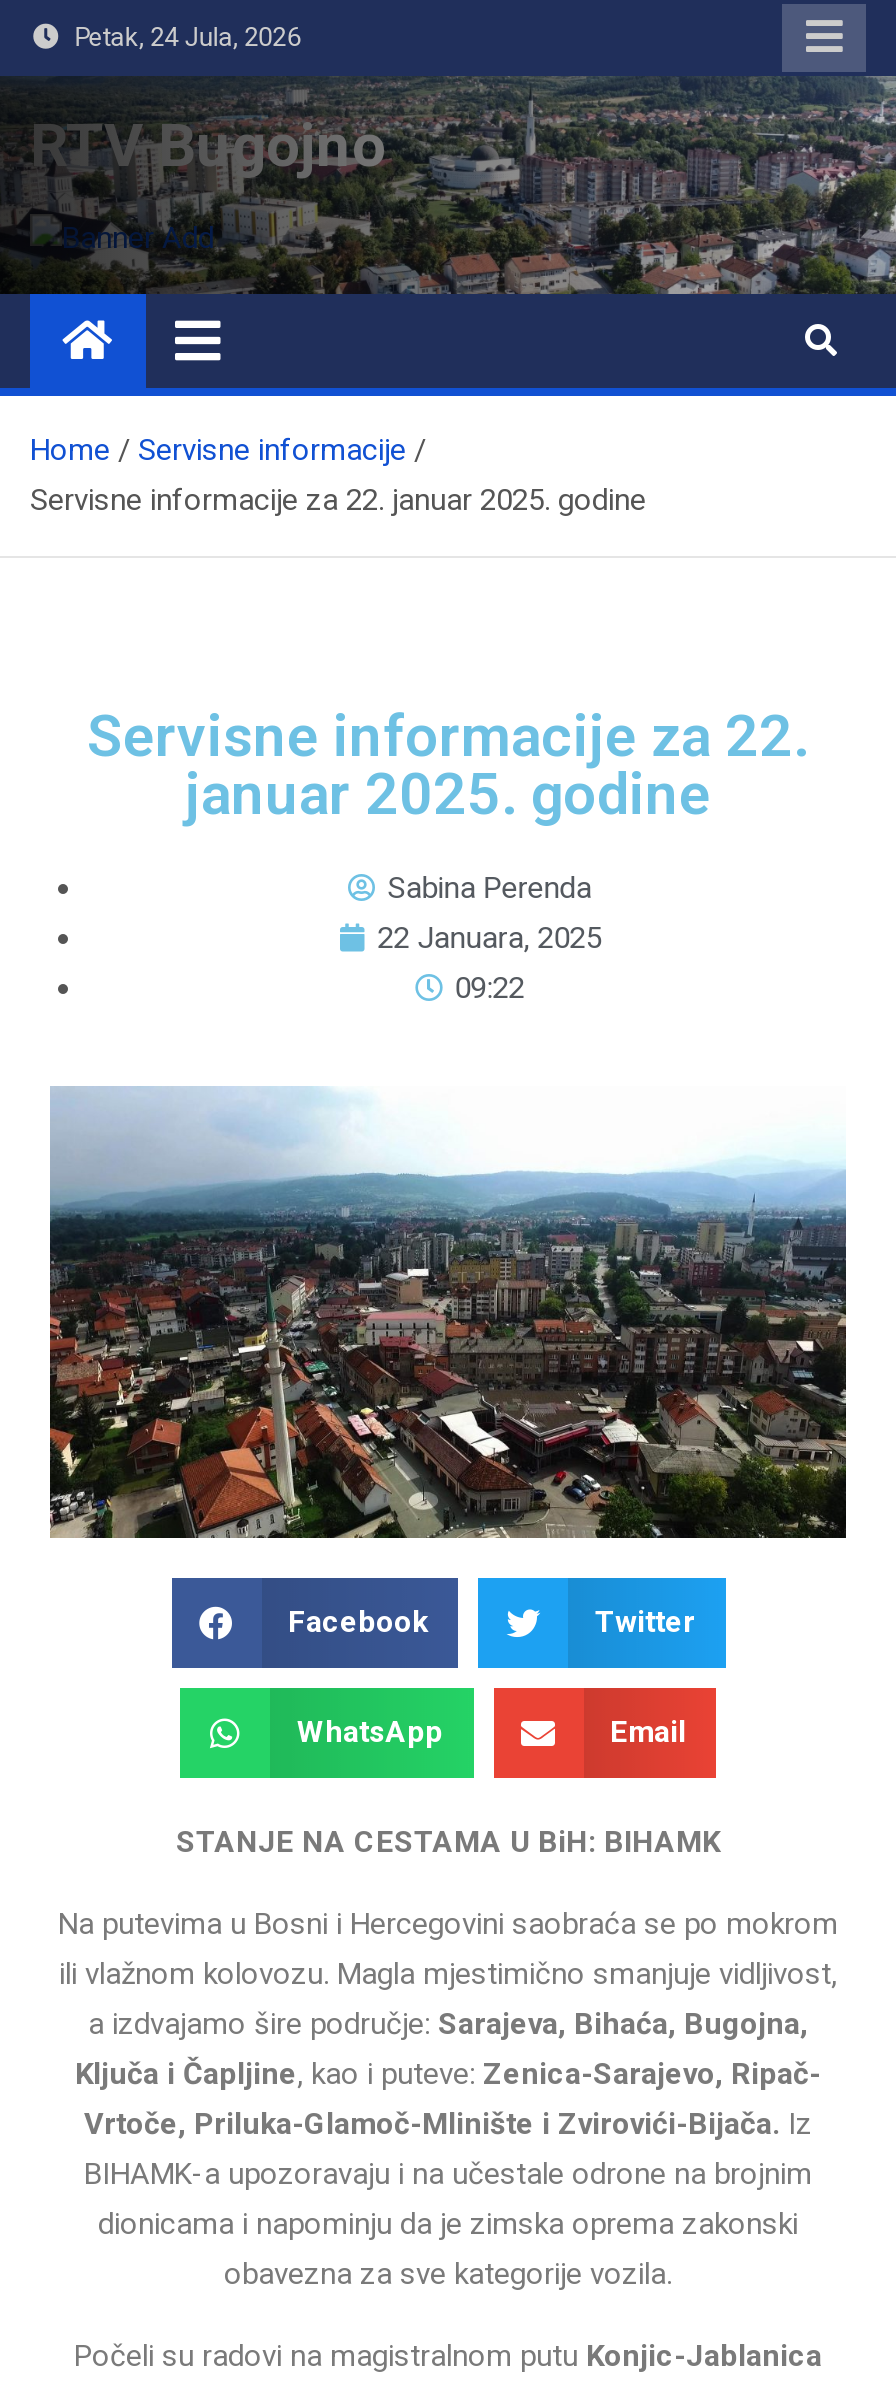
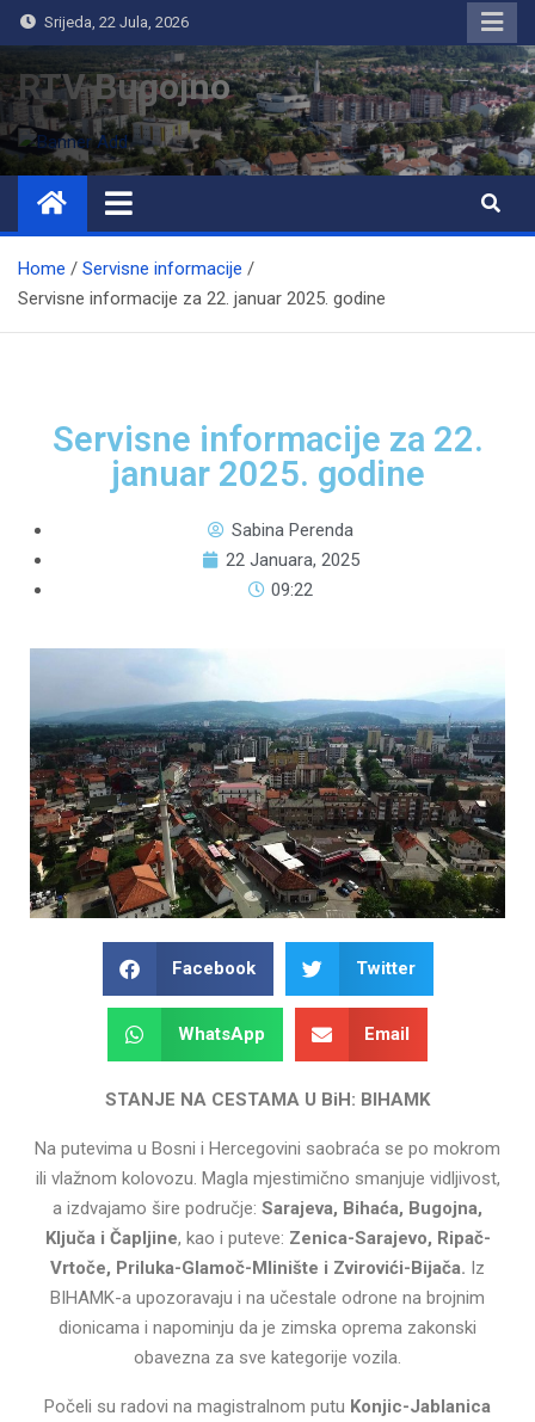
[62,22,300,52] Petak, 24 Jula, 2026 -> [37,13,189,31] Srijeda, 22 Jula, 2026

